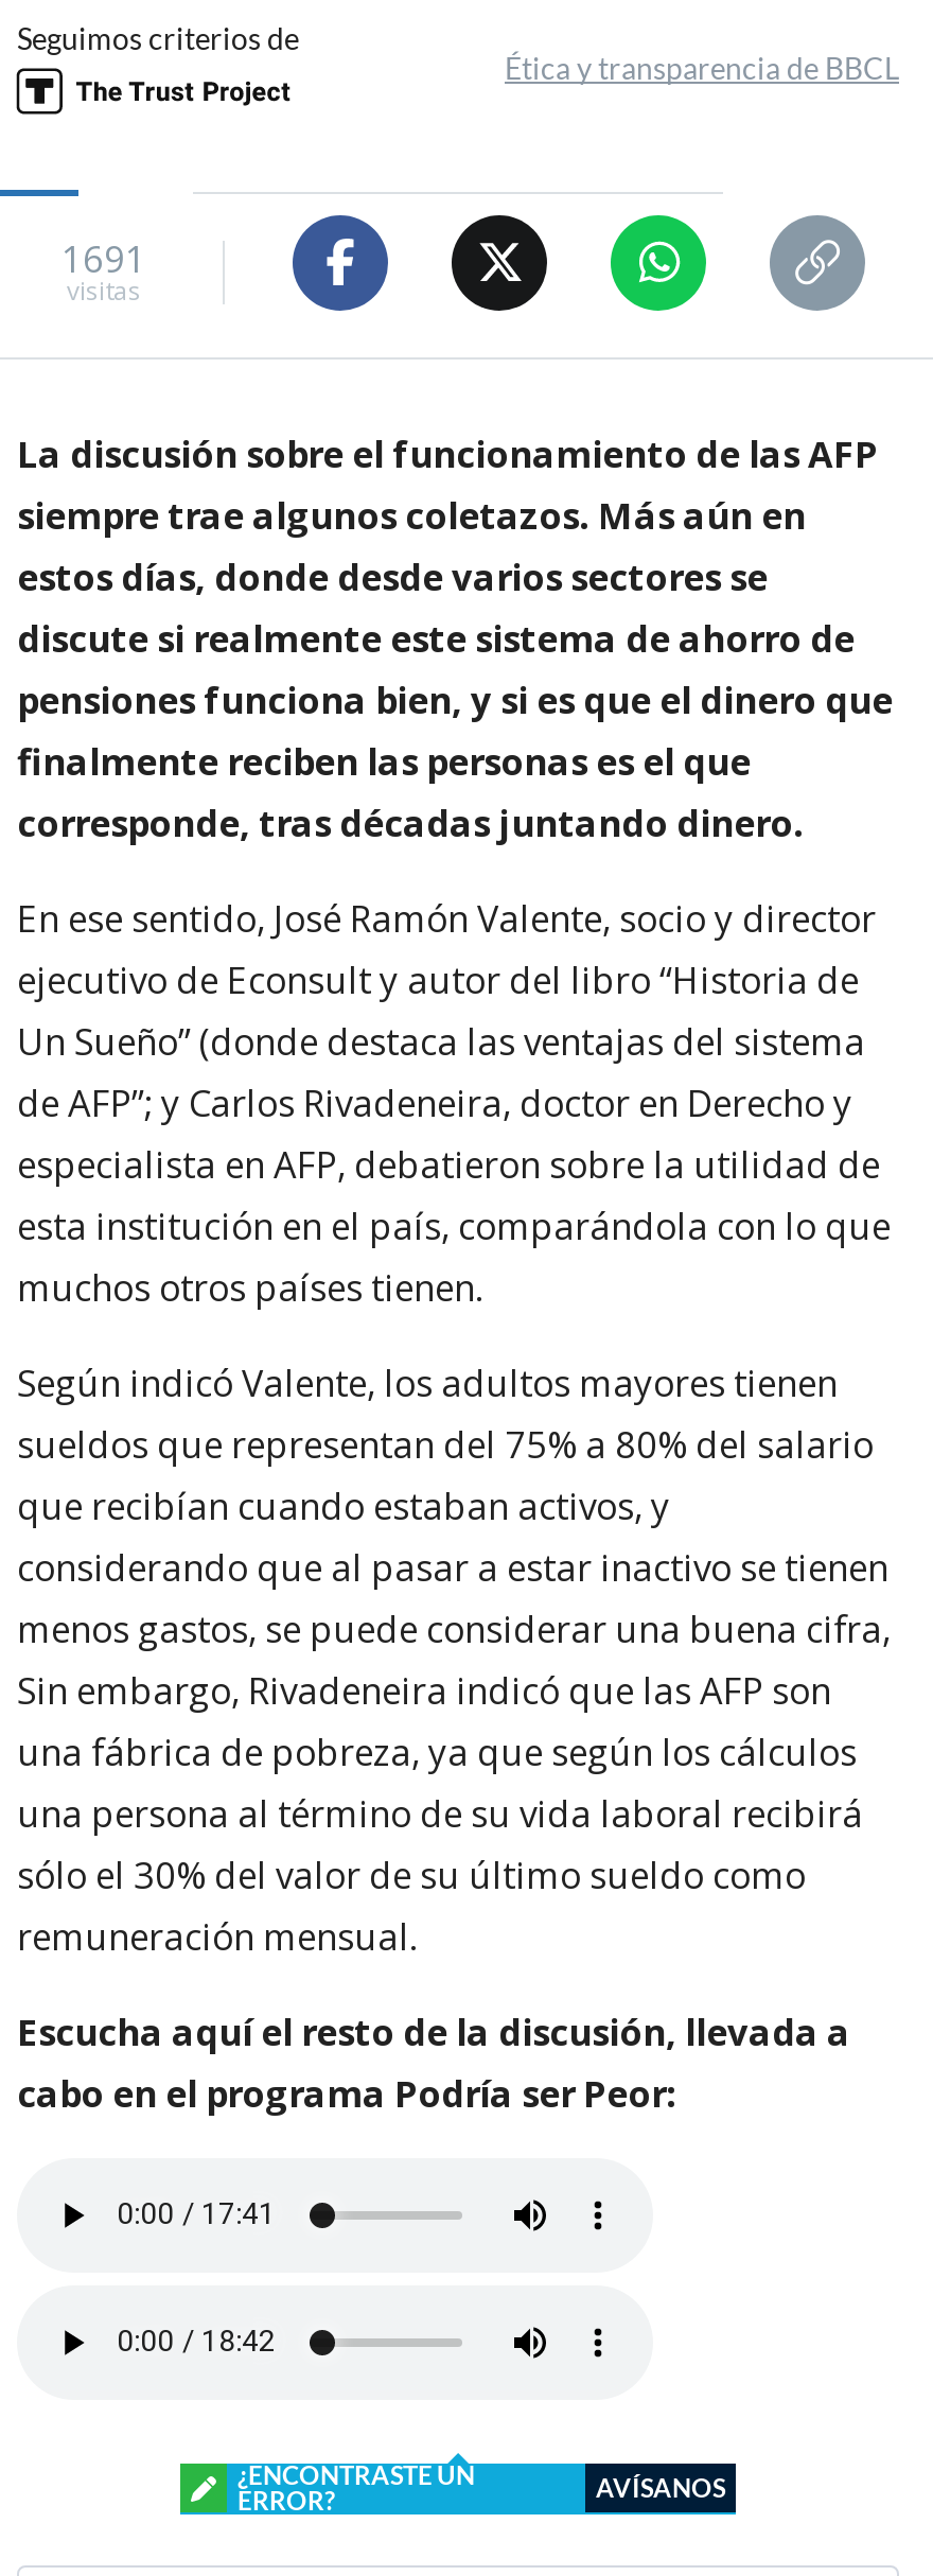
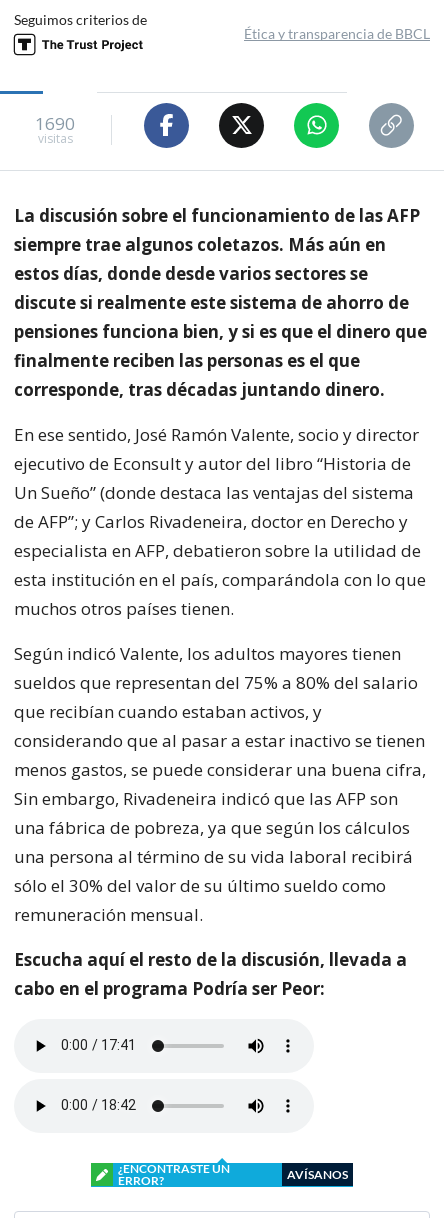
[61,235,146,284] 1691 -> [35,112,75,135] 1690

